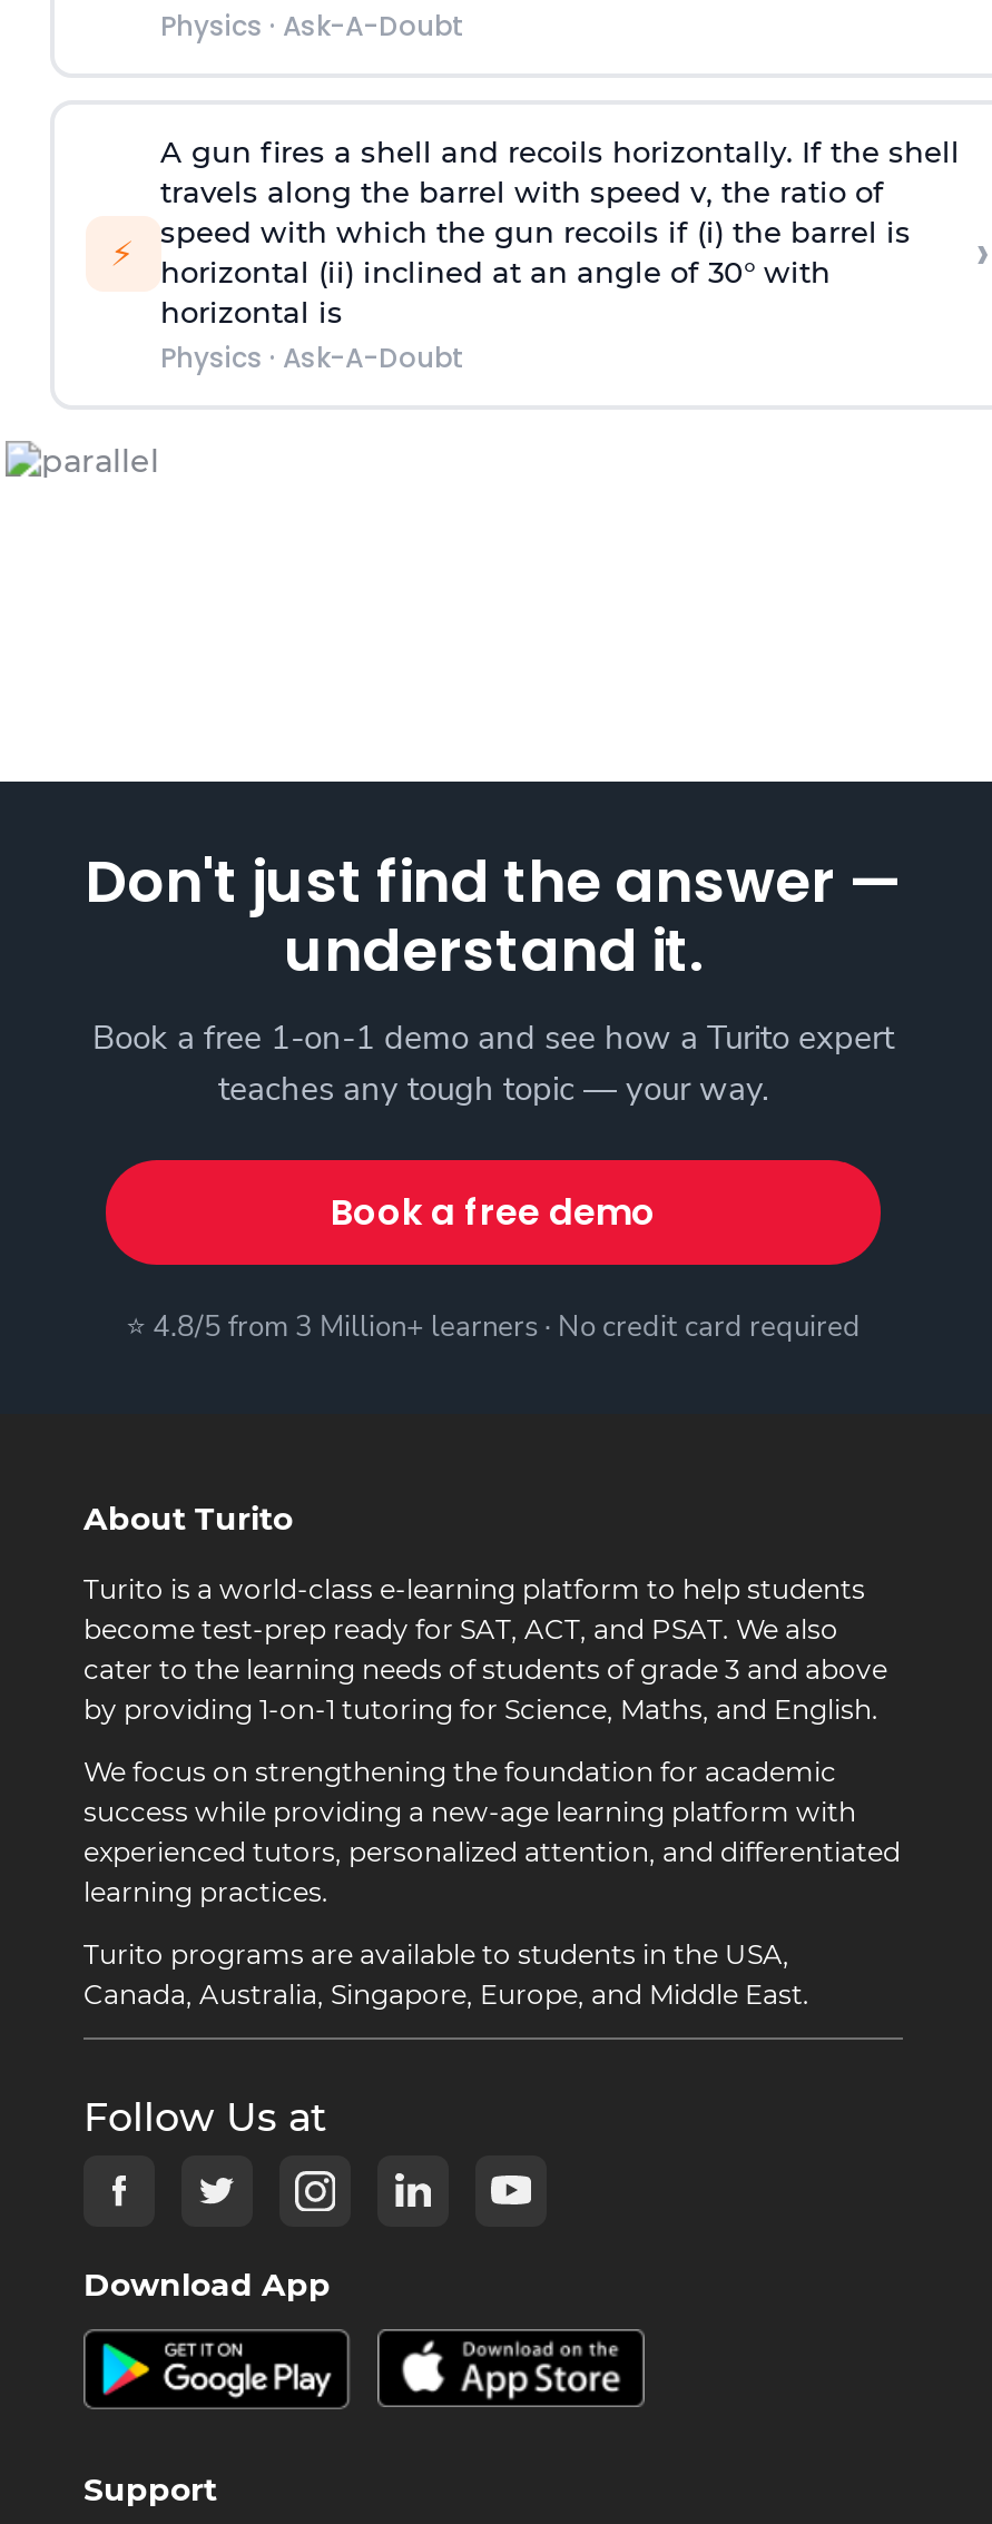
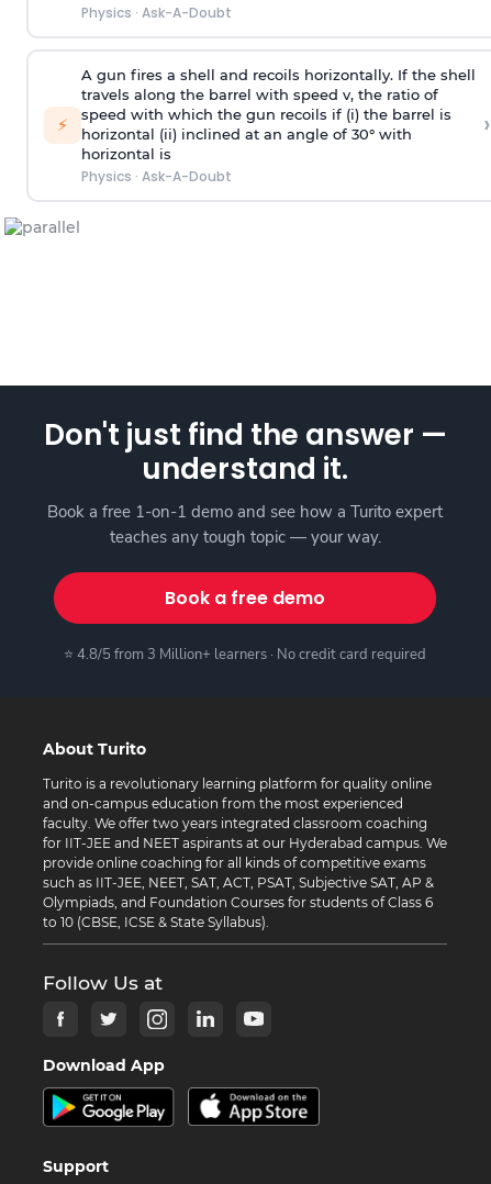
[84,1571,901,2010] Turito is a world-class e-learning platform to help students | become test-prep ready for SAT, ACT, and PSAT. We also | cater to the learning needs of students of grade 3 and above | by providing 1-on-1 tutoring for Science, Maths, and English. | We focus on strengthening the foundation for academic | success while providing a new-age learning platform with | experienced tutors, personalized attention, and differentiated | learning practices. | Turito programs are available to students in the USA, | Canada, Australia, Singapore, Europe, and Middle East. -> [43,775,447,930] Turito is a revolutionary learning platform for quality online | and on-campus education from the most experienced | faculty. We offer two years integrated classroom coaching | for IIT-JEE and NEET aspirants at our Hyderabad campus. We | provide online coaching for all kinds of competitive exams | such as IIT-JEE, NEET, SAT, ACT, PSAT, Subjective SAT, AP & | Olympiads, and Foundation Courses for students of Class 6 | to 10 (CBSE, ICSE & State Syllabus).

